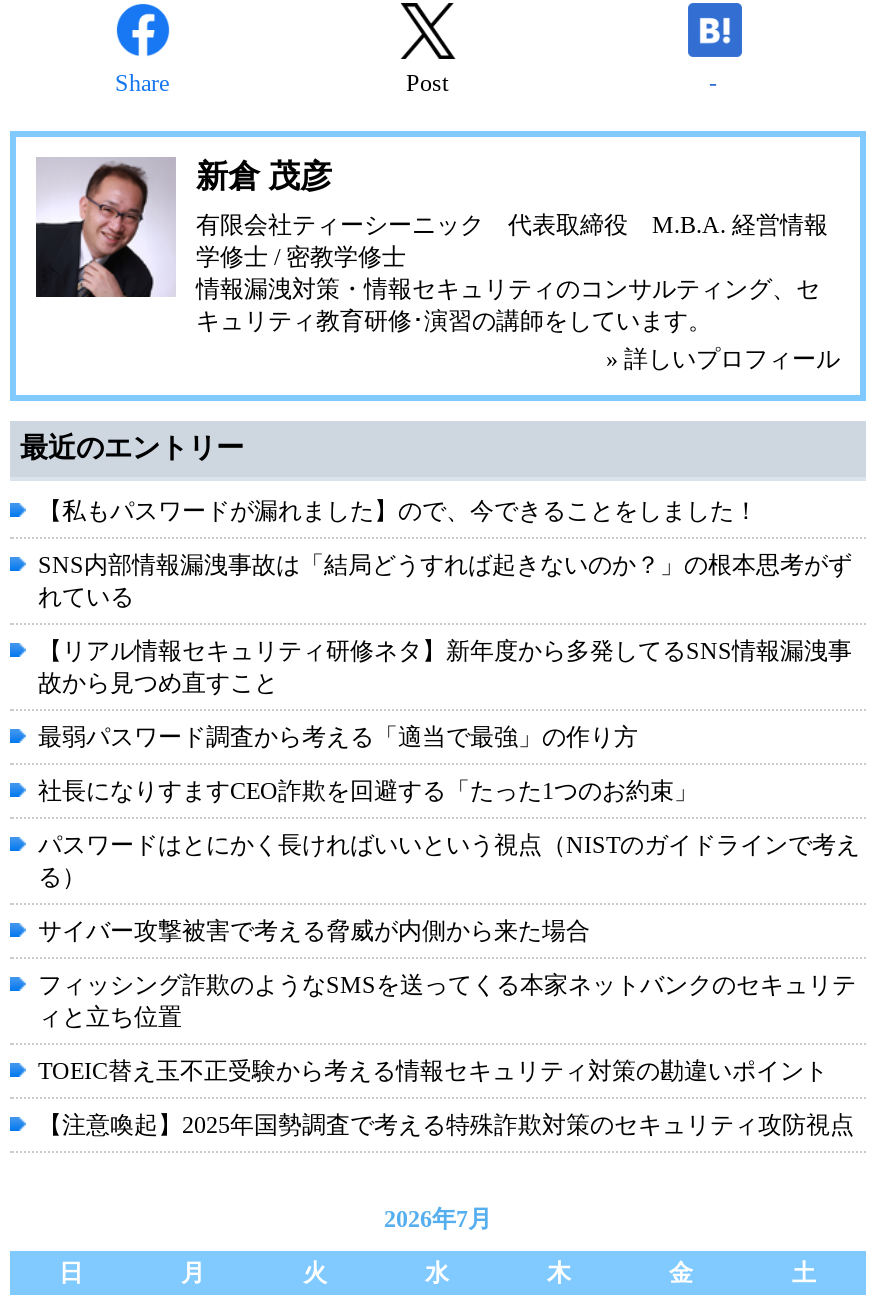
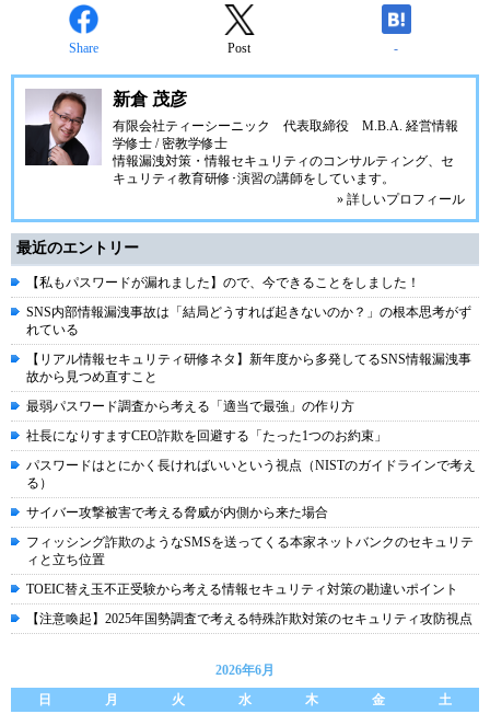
[384,1206,492,1234] 2026年7月 -> [215,663,275,678] 2026年6月

